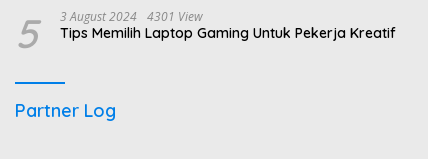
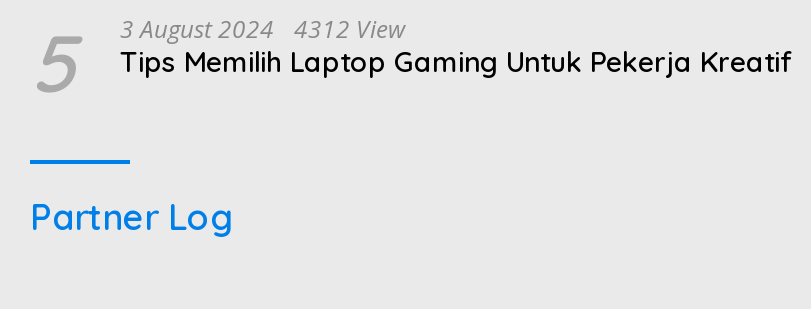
[15,8,396,58] 5 3 August 2024 4301 View Tips Memilih Laptop Gaming Untuk Pekerja Kreatif -> [30,13,792,113] 5 3 August 2024 4312 View Tips Memilih Laptop Gaming Untuk Pekerja Kreatif

